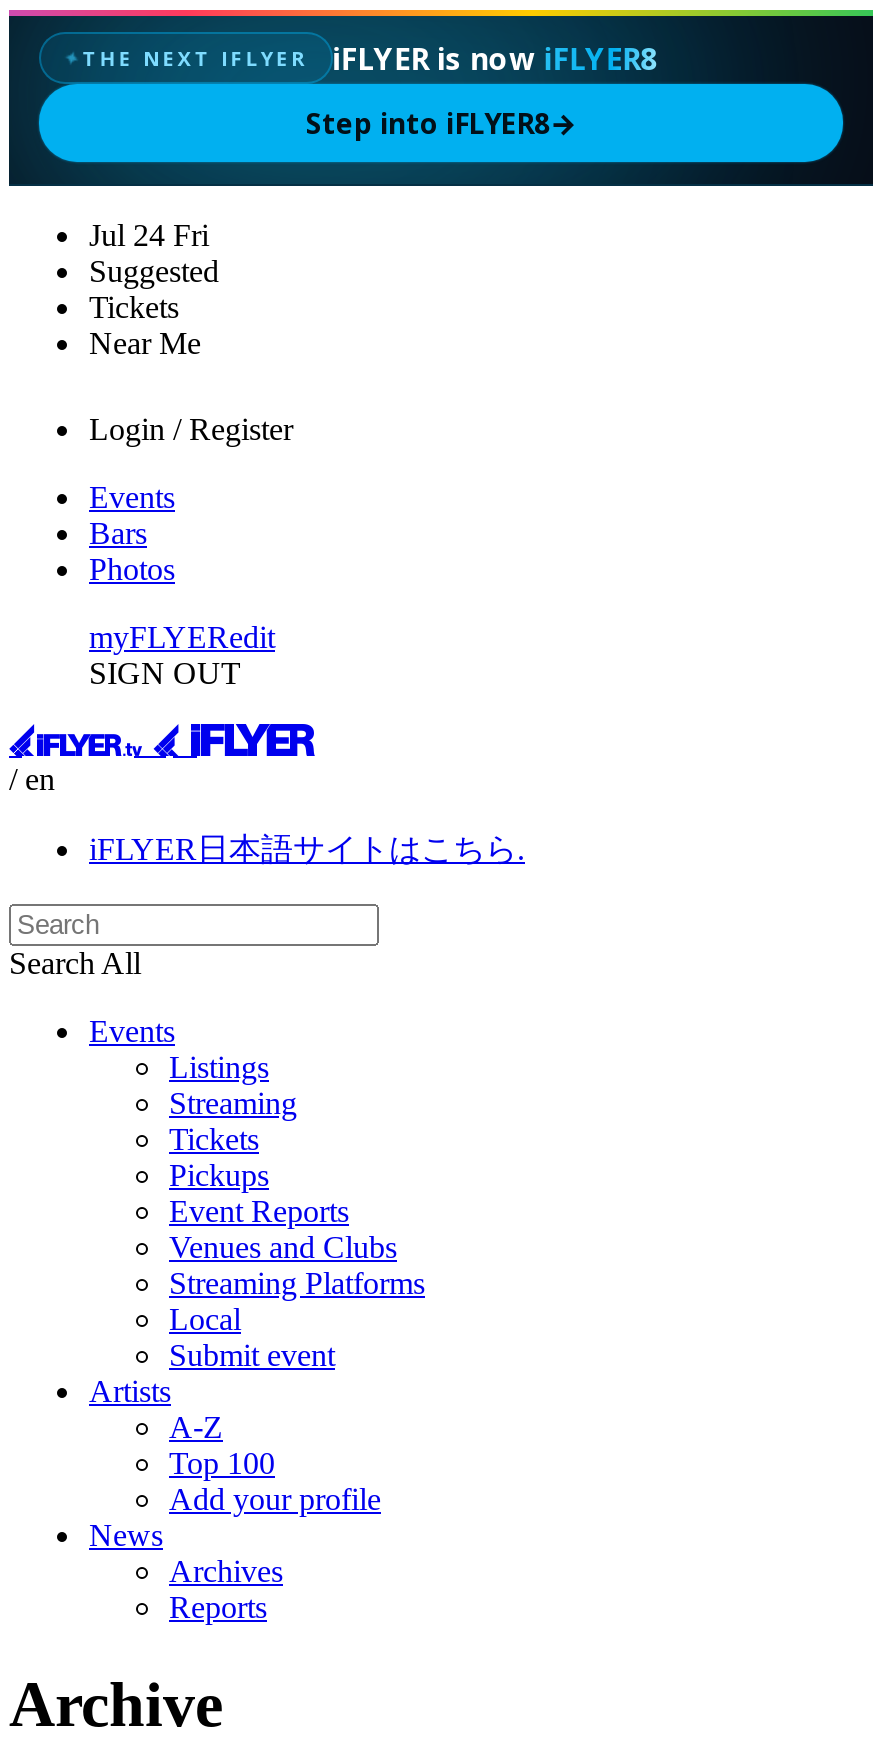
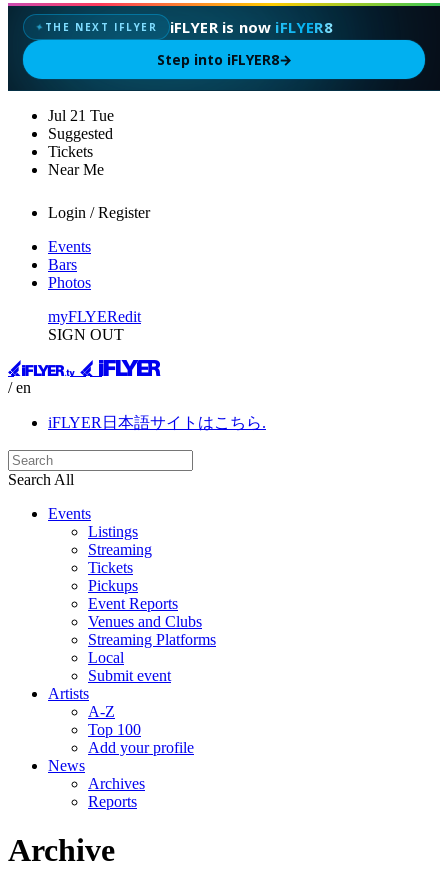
[89,218,209,252] Jul 24 Fri -> [48,107,114,124] Jul 21 Tue

